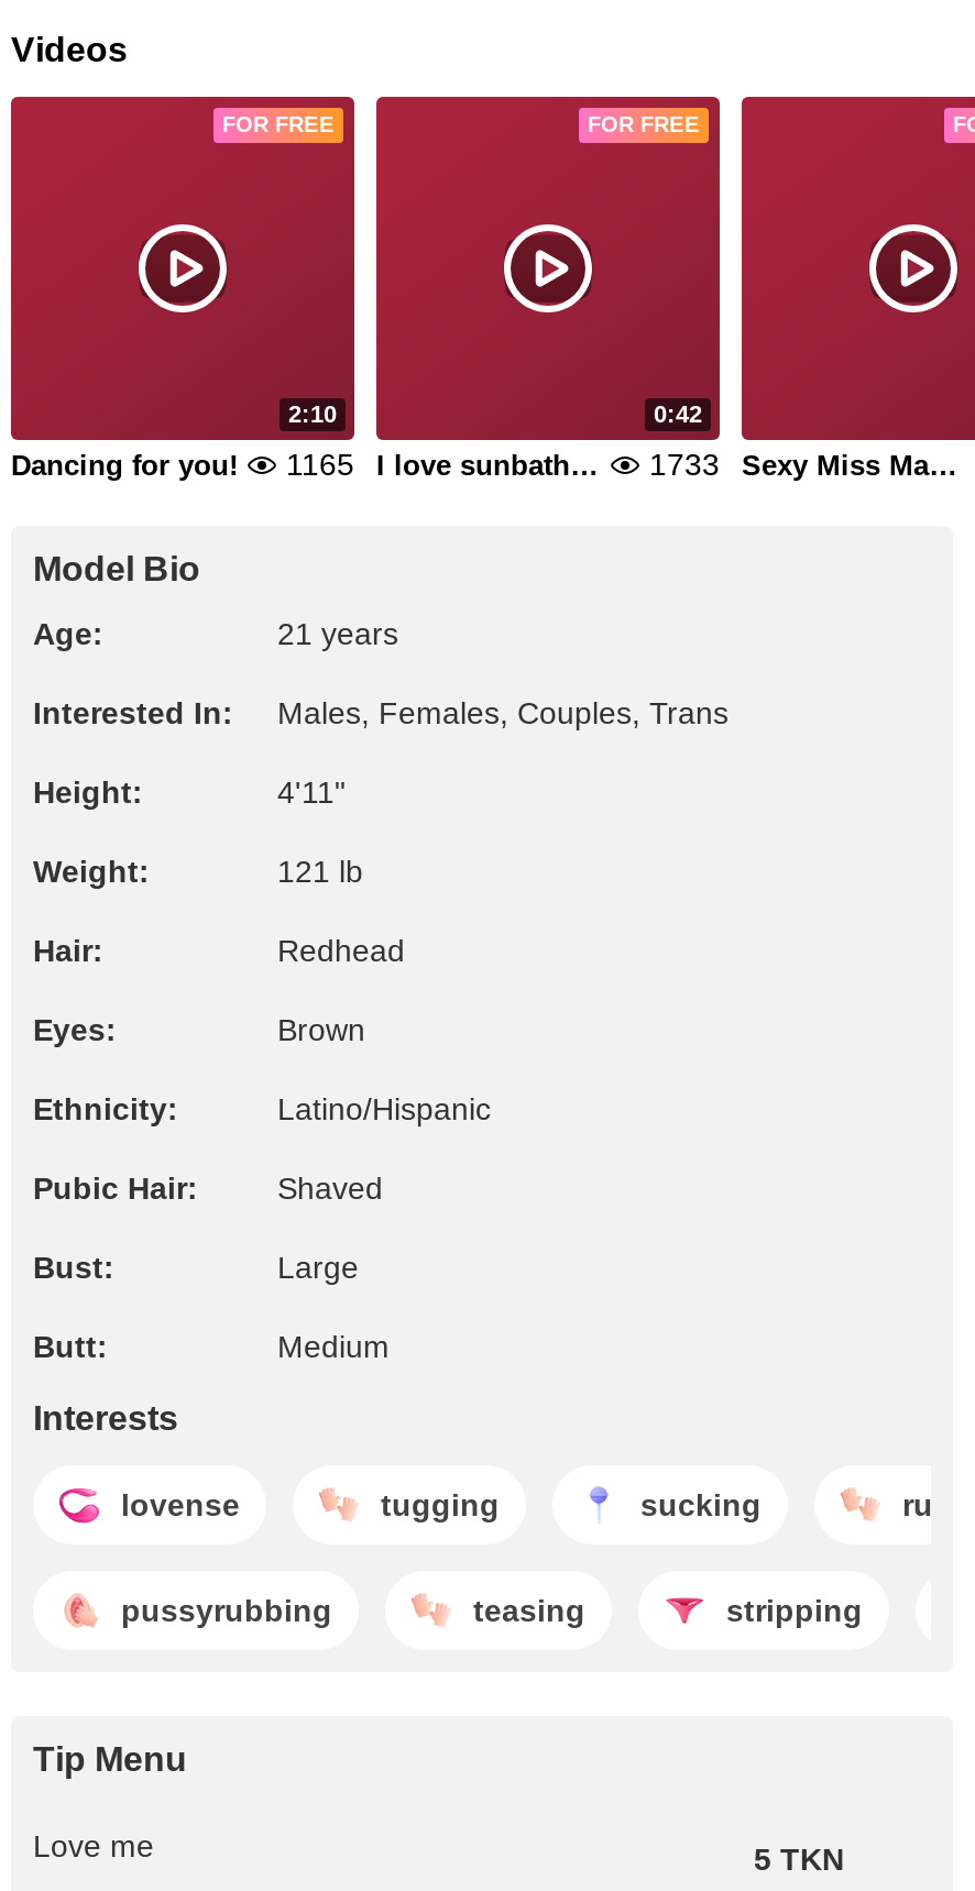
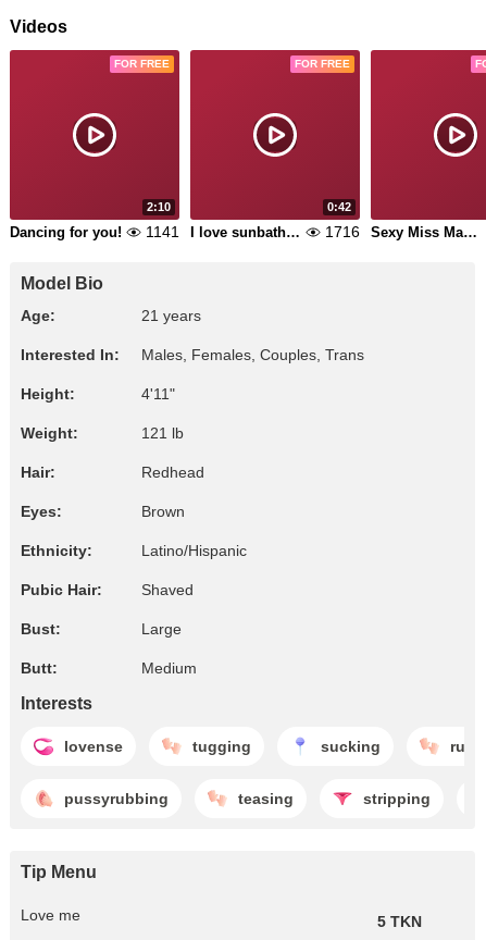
[11,447,354,482] Dancing for you! 1165 -> [10,223,179,240] Dancing for you! 1141
[649,447,720,482] 1733 -> [325,223,360,240] 1716

